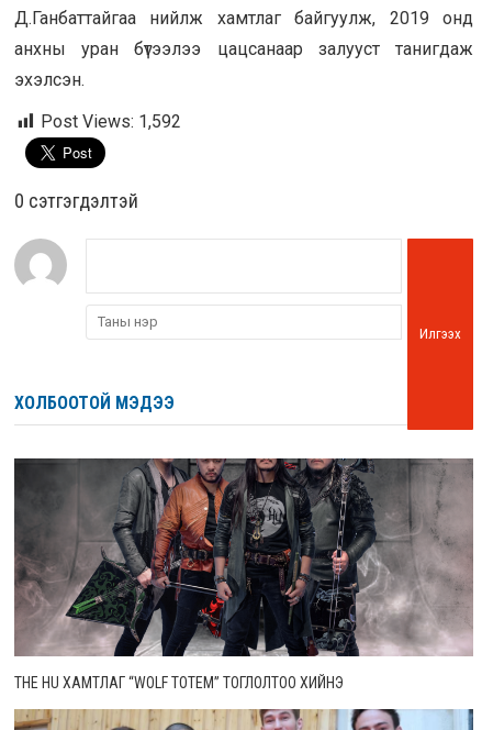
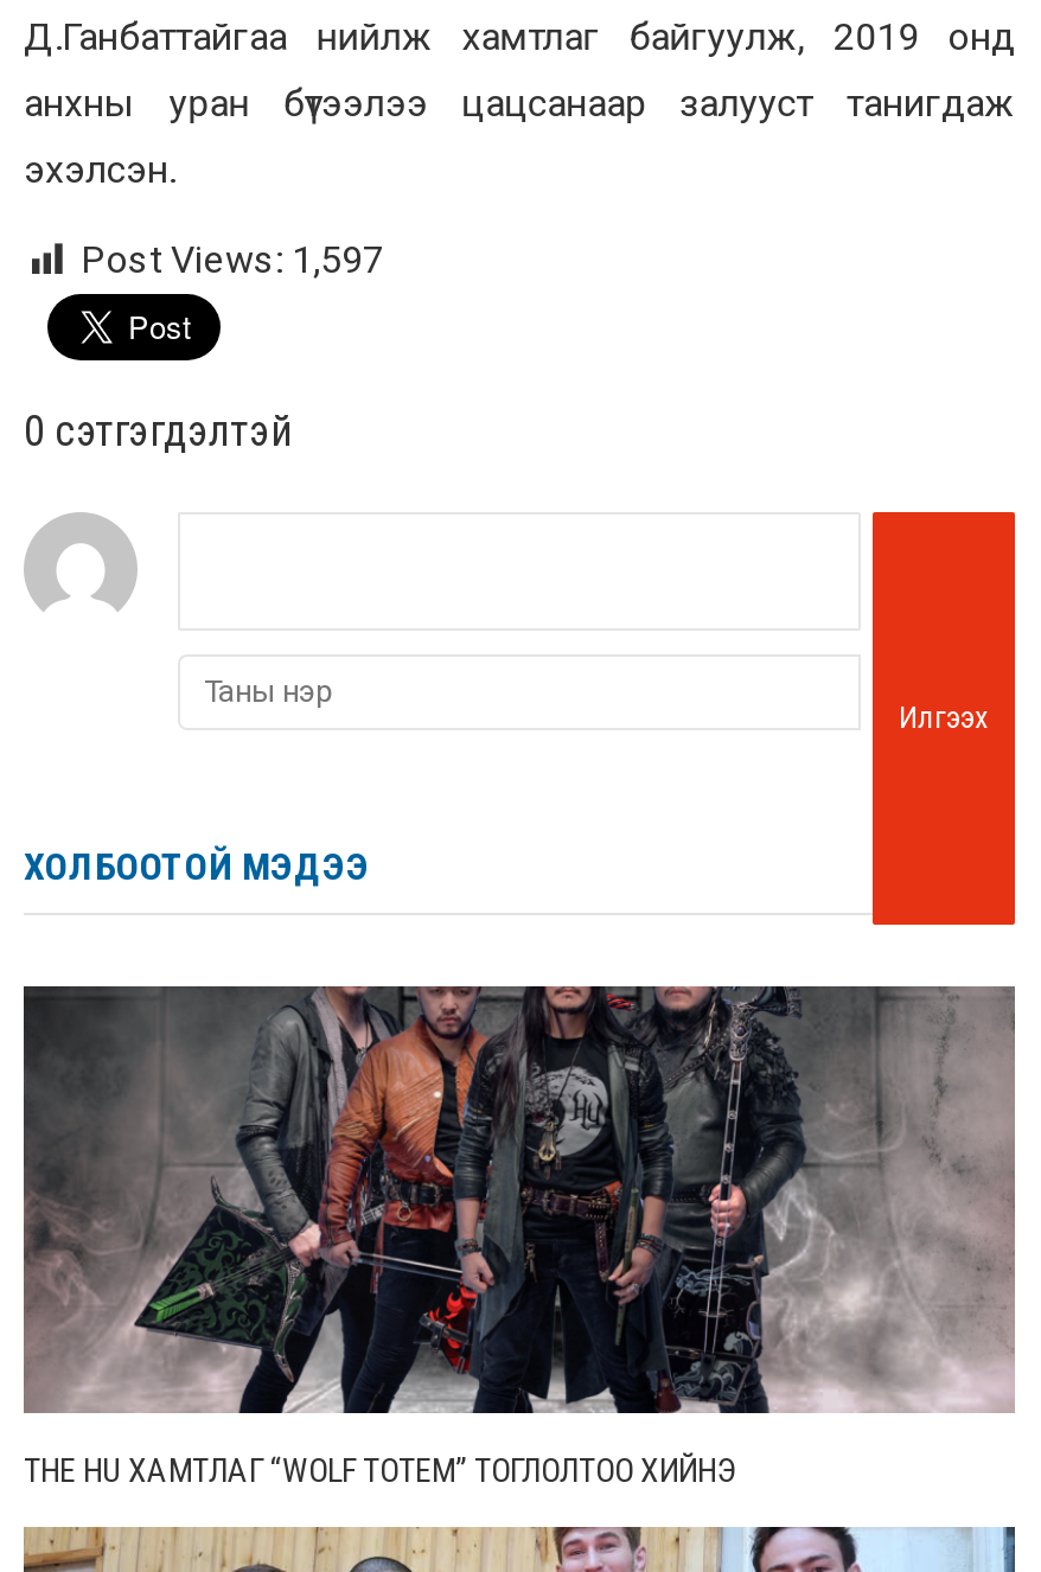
[41,111,181,132] Post Views: 1,592 -> [81,237,384,282] Post Views: 1,597

